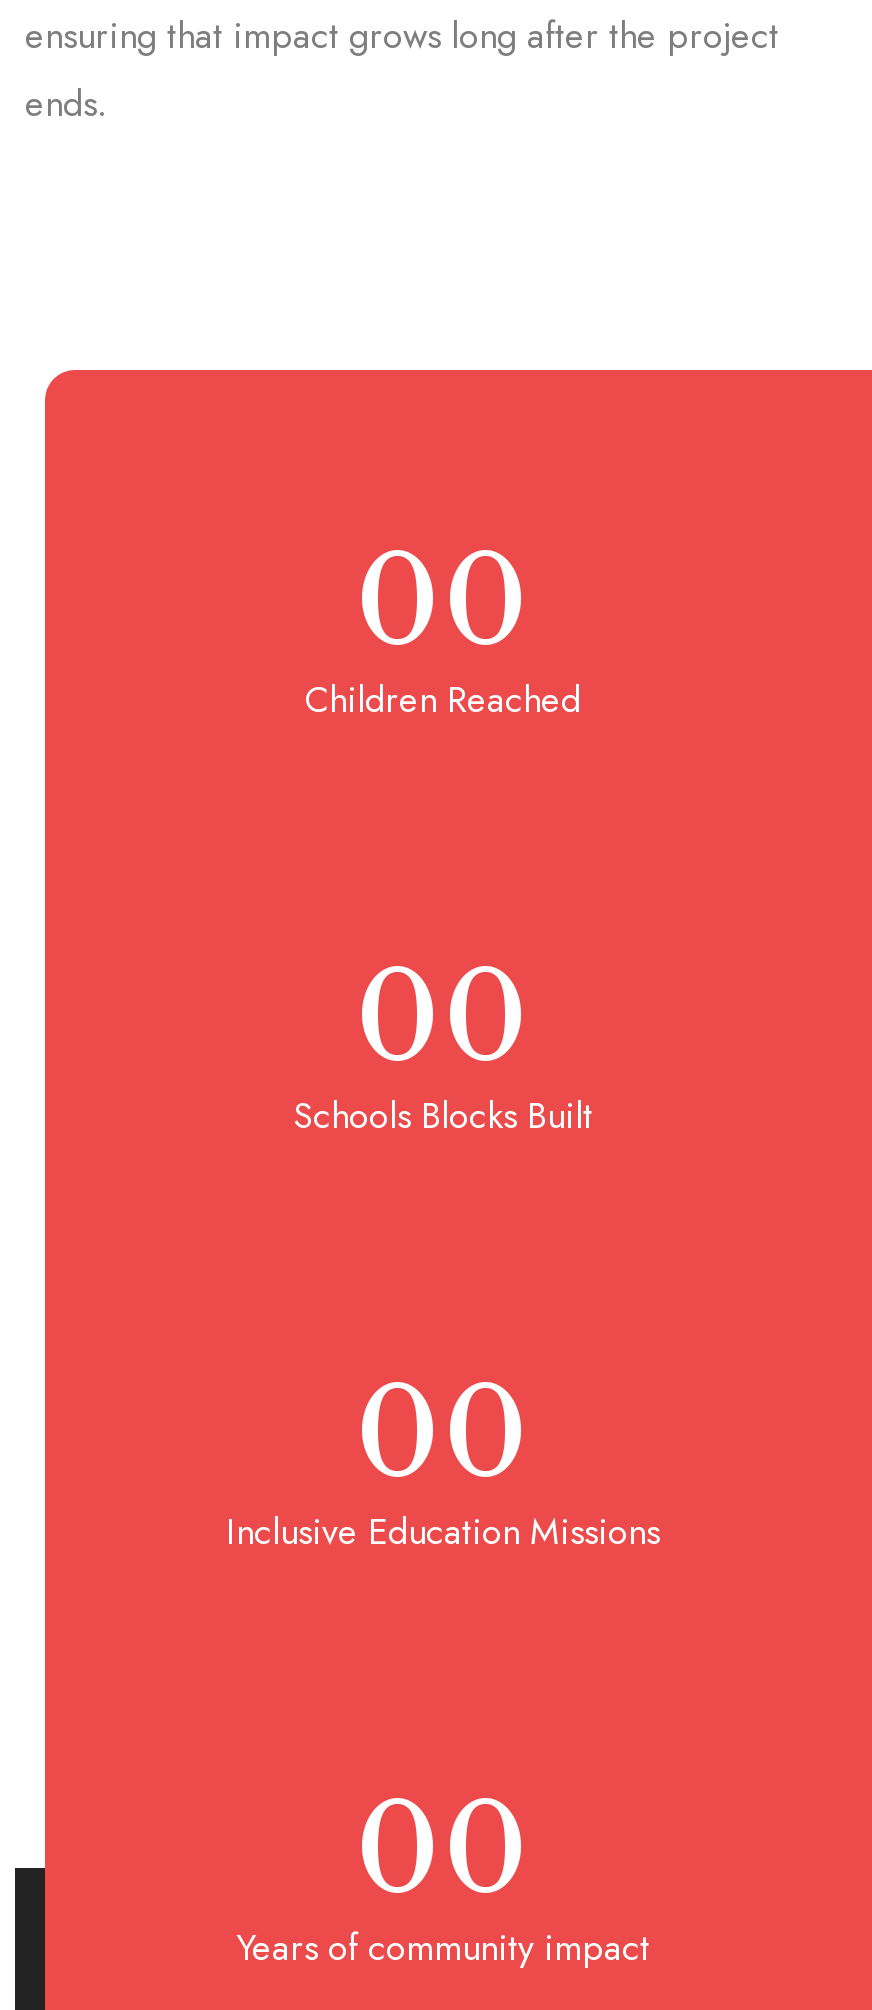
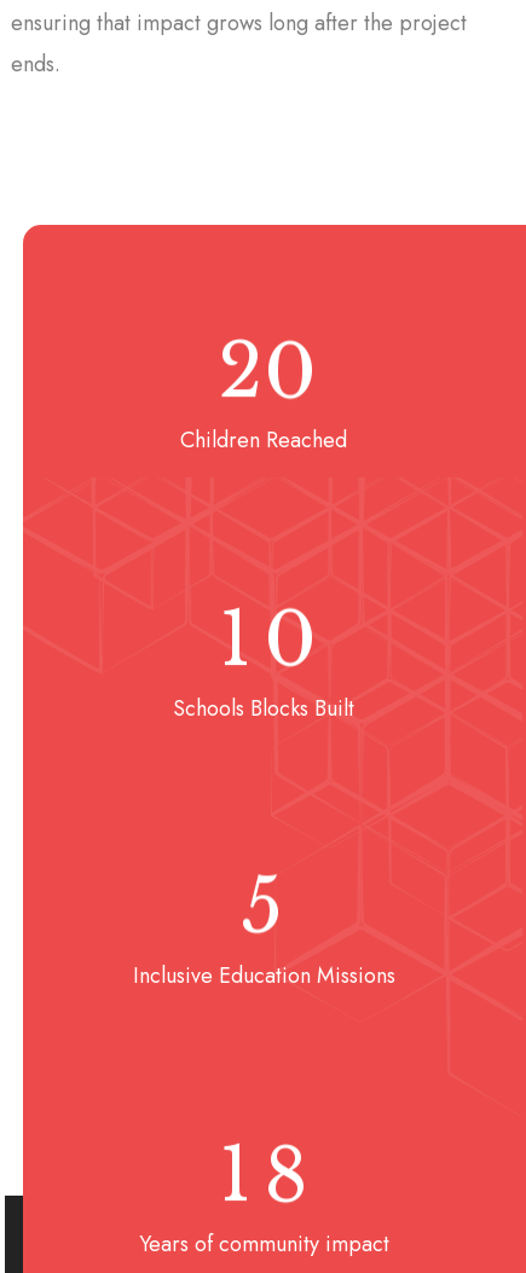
[355,527,531,675] 00 -> [219,326,317,416] 20
[355,943,531,1091] 00 -> [219,594,317,684] 1 0
[355,1359,531,1507] 00 -> [241,862,282,952] 5
[355,1775,531,1923] 00 -> [219,1130,308,1220] 1 8

